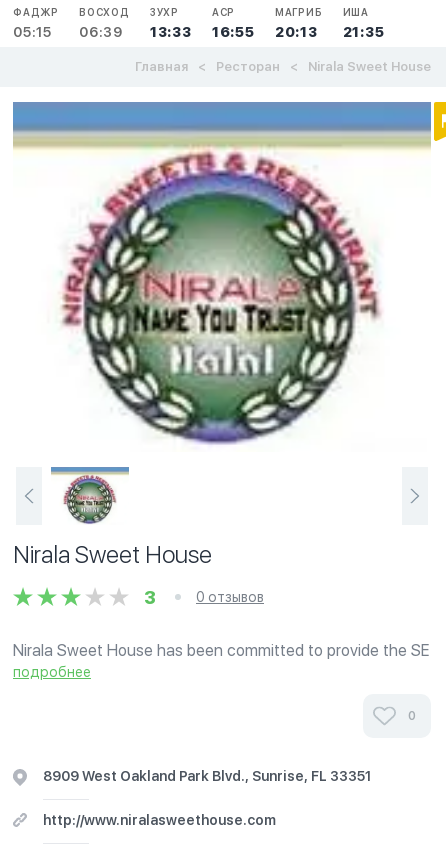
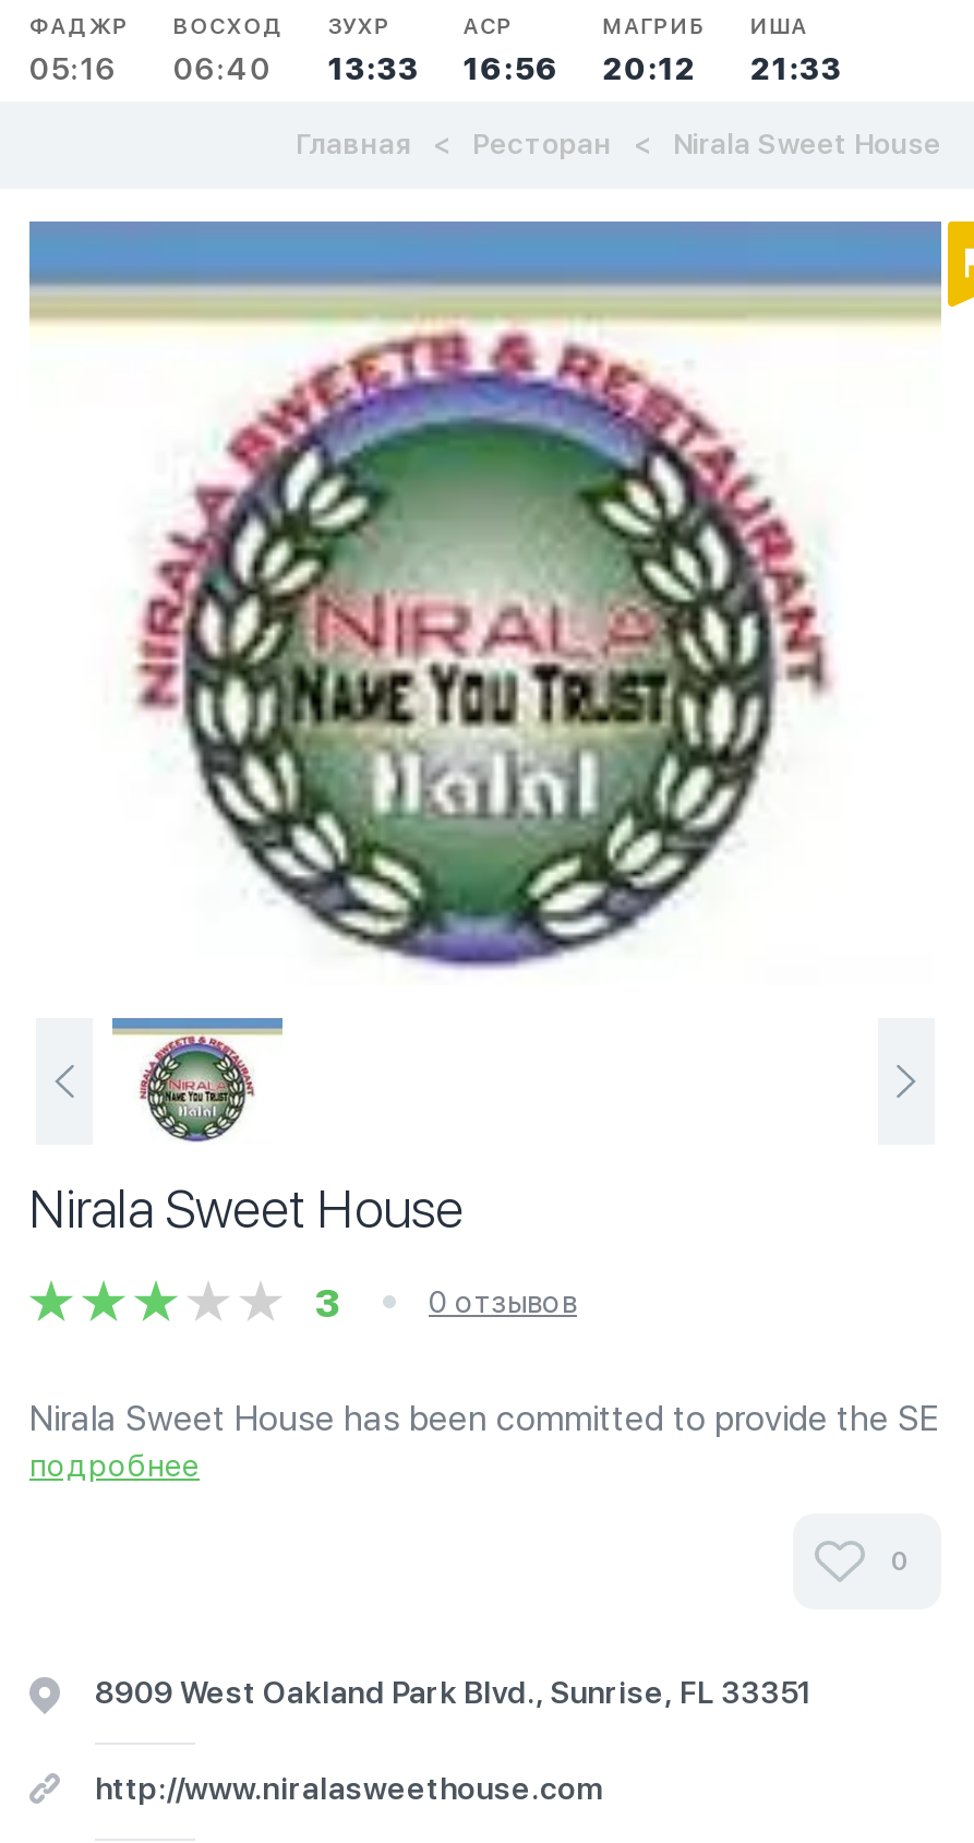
[13,24,52,40] 05:15 -> [29,51,117,86] 05:16
[79,24,123,40] 06:39 -> [173,51,272,86] 06:40
[212,24,255,40] 16:55 -> [463,51,559,86] 16:56
[275,24,318,40] 20:13 -> [603,51,697,86] 20:12
[343,24,385,40] 21:35 -> [751,51,842,86] 21:33

